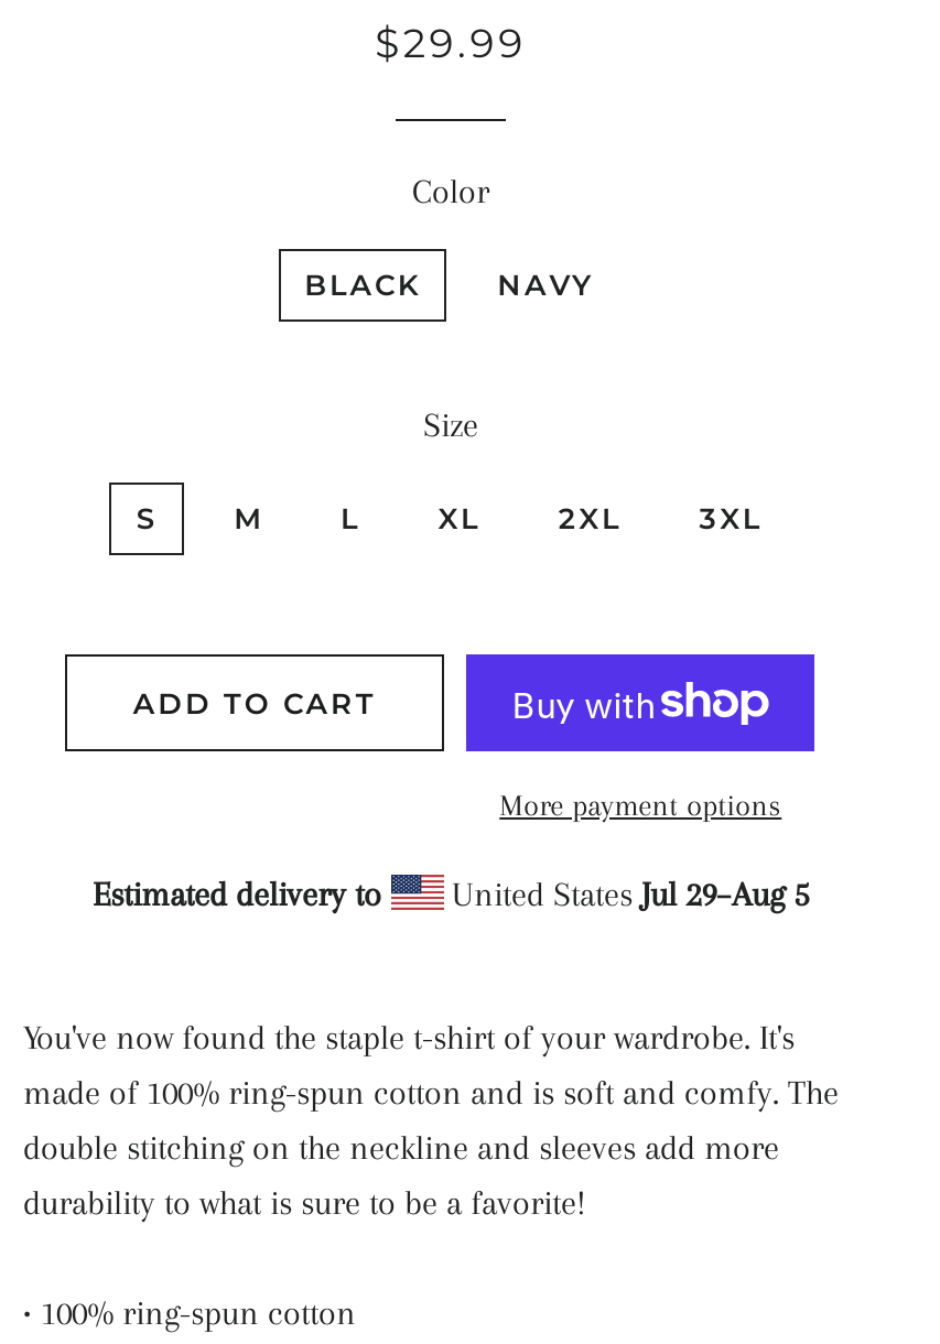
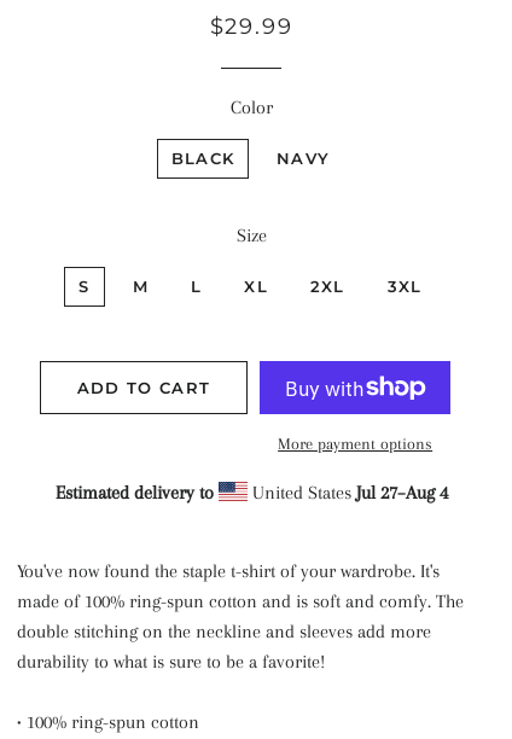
[443,875,809,914] United States Jul 29–Aug 5 -> [247,482,447,504] United States Jul 27–Aug 4

